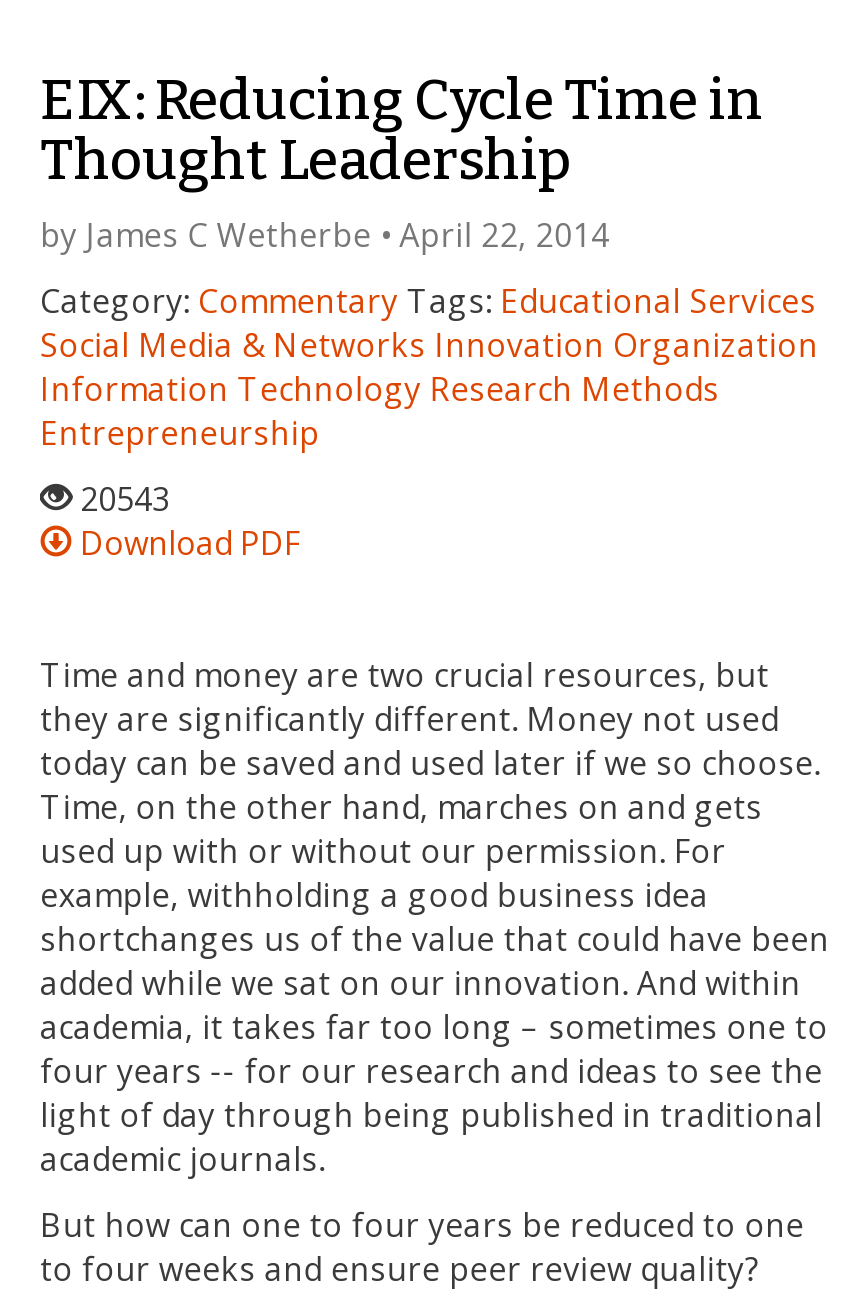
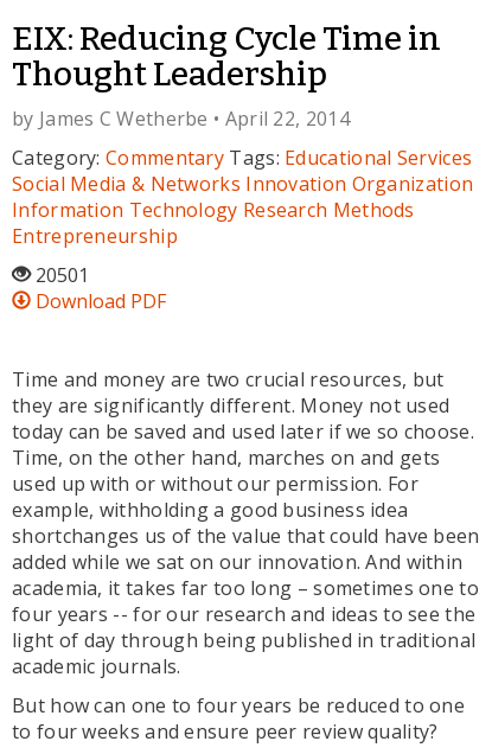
[80,477,170,521] 20543 -> [36,262,89,288] 20501

